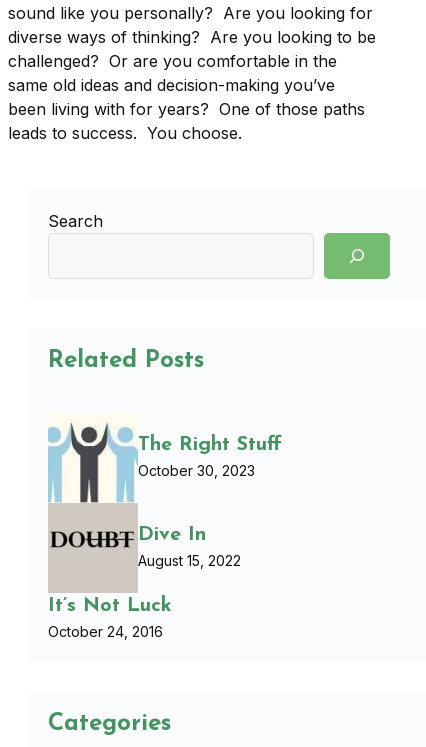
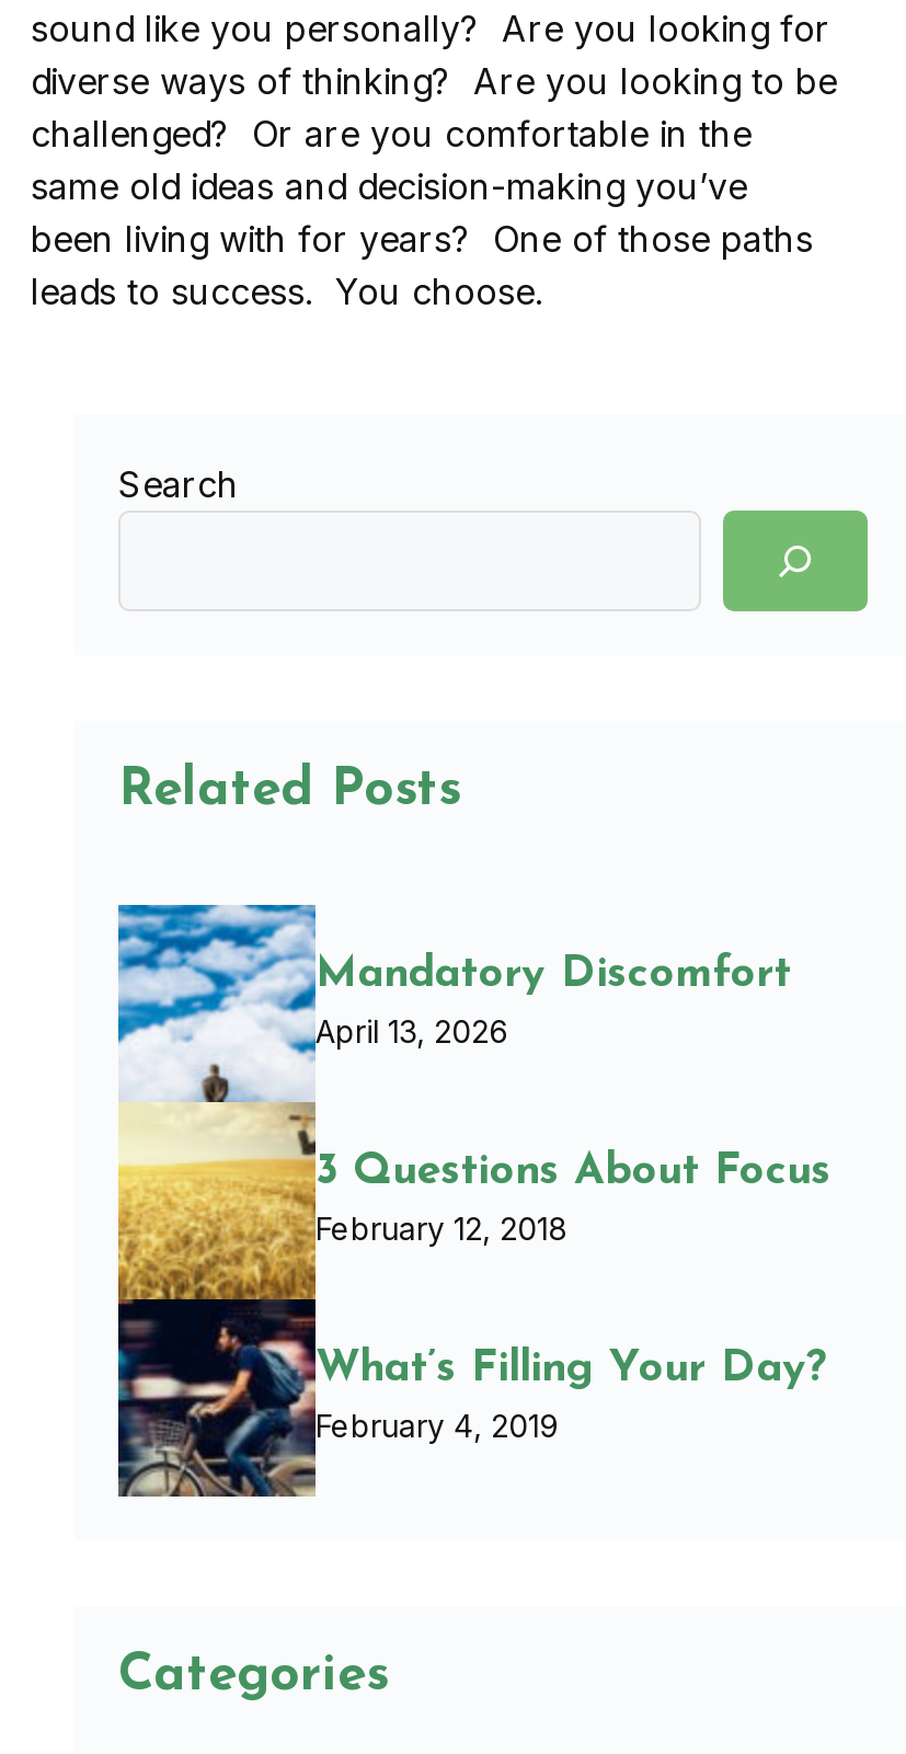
[48,413,282,589] [image] | The Right Stuff | October 30, 2023 -> [116,903,791,1291] [image] | Mandatory Discomfort | April 13, 2026
[138,525,241,569] Dive In | August 15, 2022 -> [316,1150,830,1247] 3 Questions About Focus | February 12, 2018
[48,596,172,640] It’s Not Luck | October 24, 2016 -> [316,1348,828,1444] What’s Filling Your Day? | February 4, 2019

